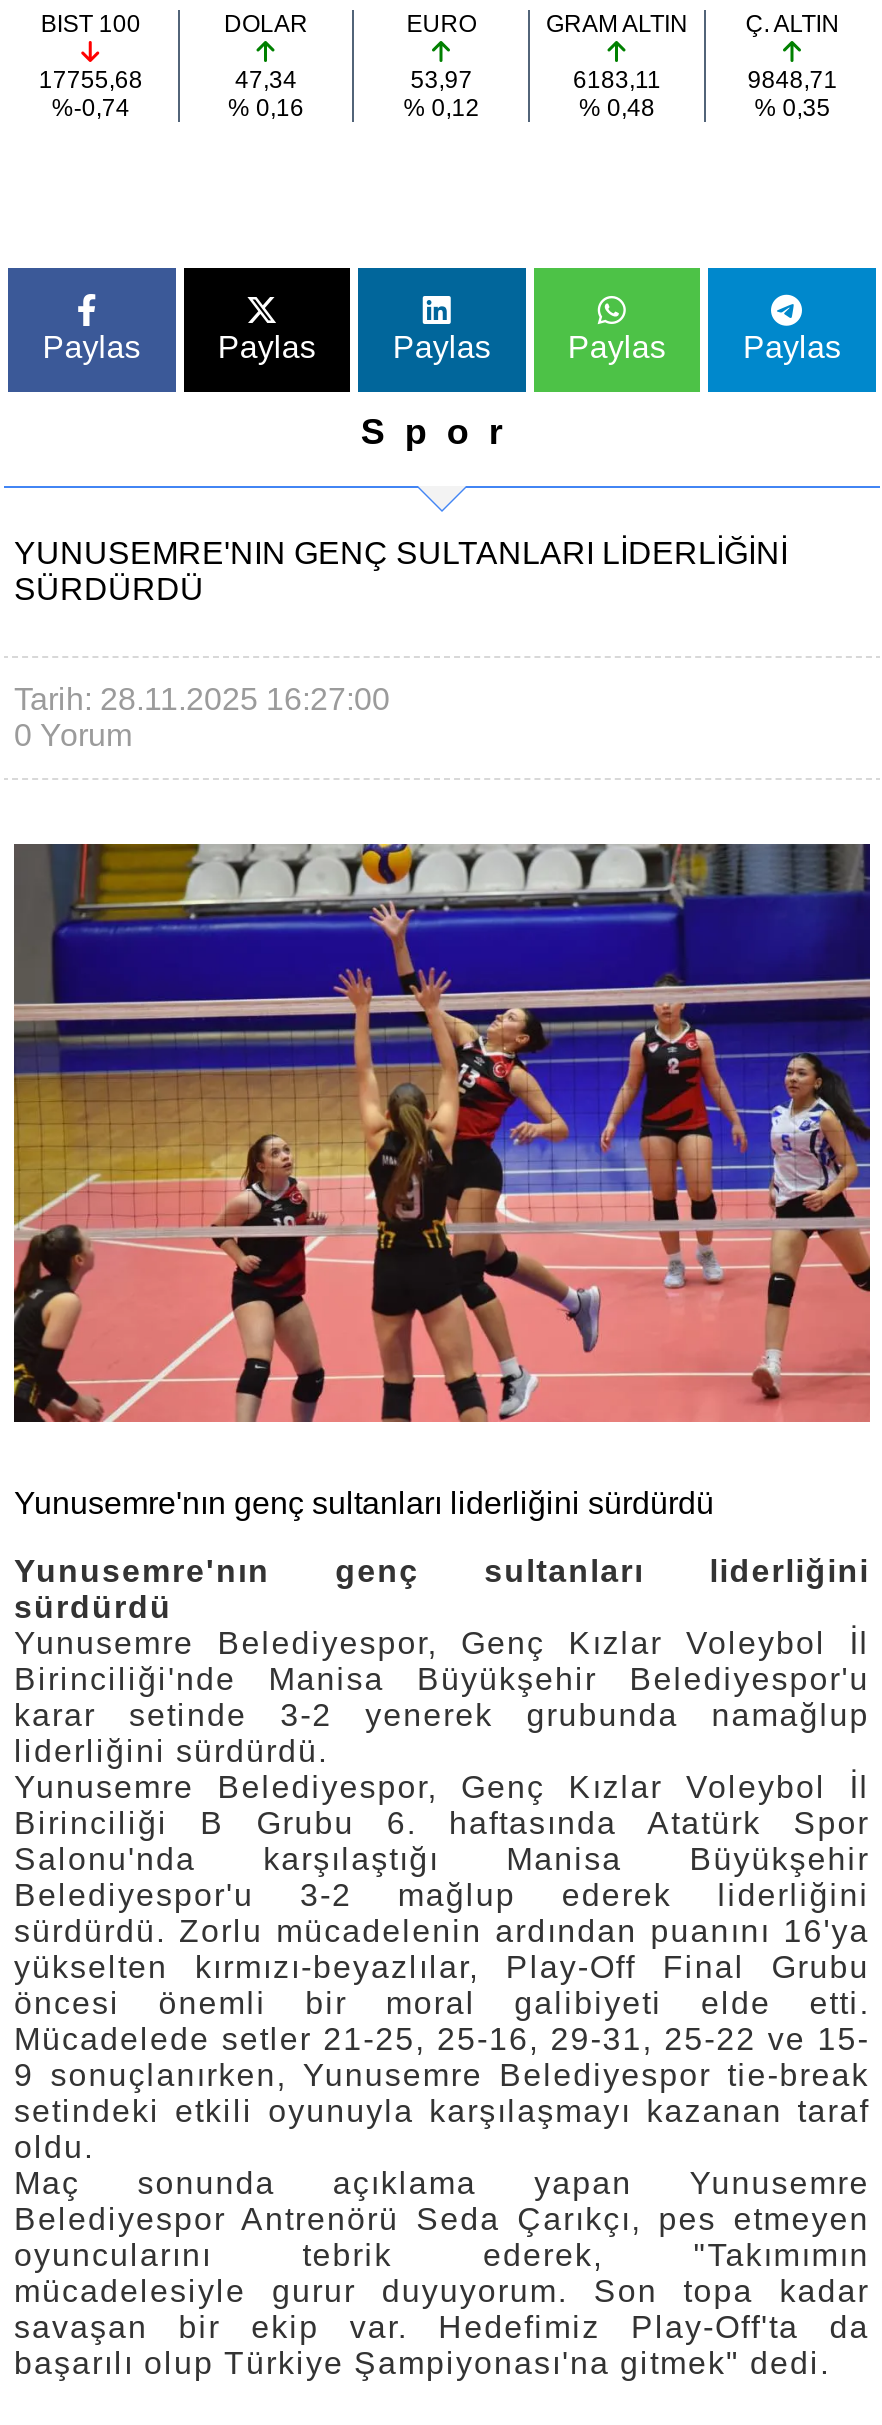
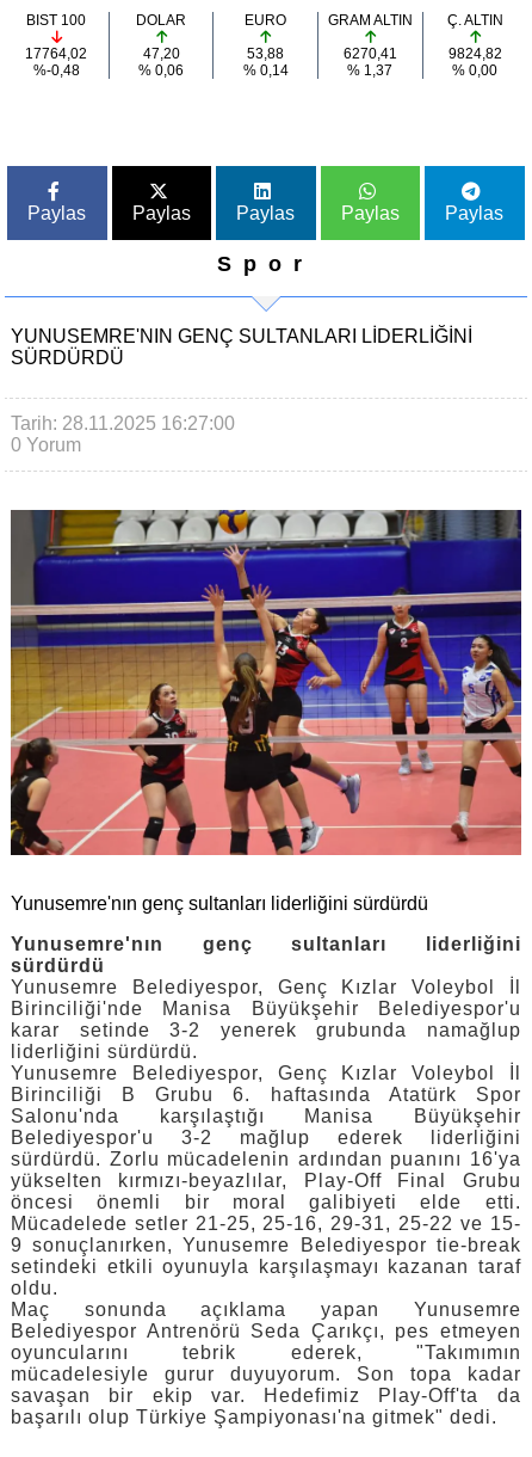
[39,66,143,94] 17755,68 -> [25,45,87,62] 17764,02
[235,66,297,94] 47,34 -> [143,45,180,62] 47,20
[410,66,472,94] 53,97 -> [247,45,284,62] 53,88
[573,66,661,94] 6183,11 -> [344,45,397,62] 6270,41
[748,66,838,94] 9848,71 -> [448,45,502,62] 9824,82
[52,94,130,122] %-0,74 -> [33,62,80,79] %-0,48
[228,94,304,122] % 0,16 -> [138,62,184,79] % 0,06
[404,94,480,122] % 0,12 -> [243,62,288,79] % 0,14
[579,94,655,122] % 0,48 -> [348,62,393,79] % 1,37
[755,94,831,122] % 0,35 -> [452,62,498,79] % 0,00

